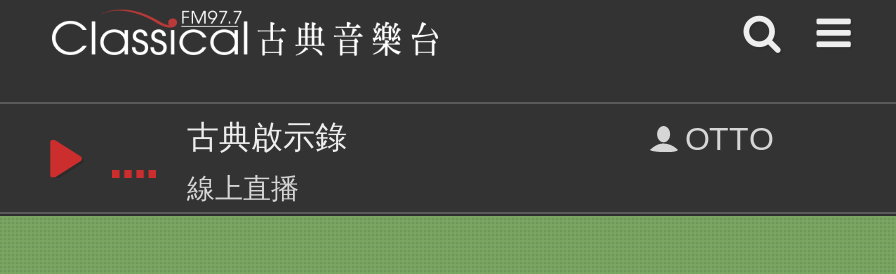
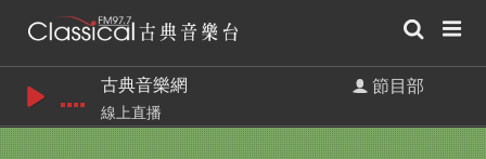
[187,120,773,155] 古典啟示錄 | OTTO -> [101,76,424,95] 古典音樂網 | 節目部

